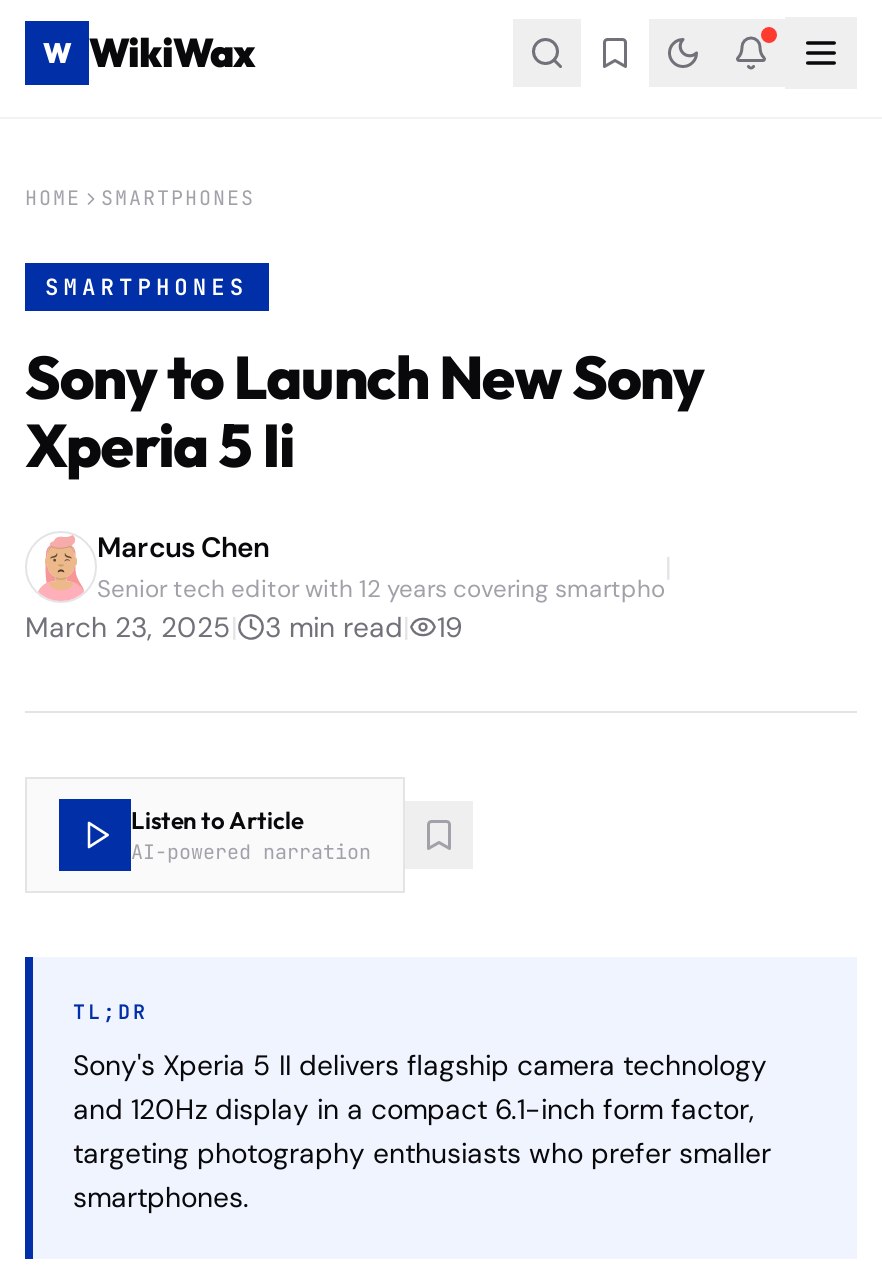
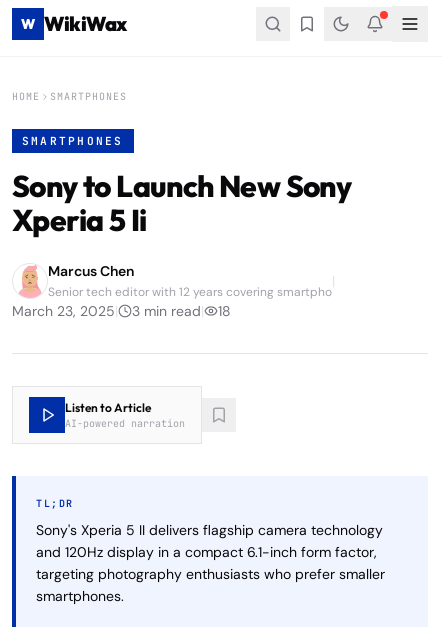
[437,609,463,645] 19 -> [218,302,231,320] 18

